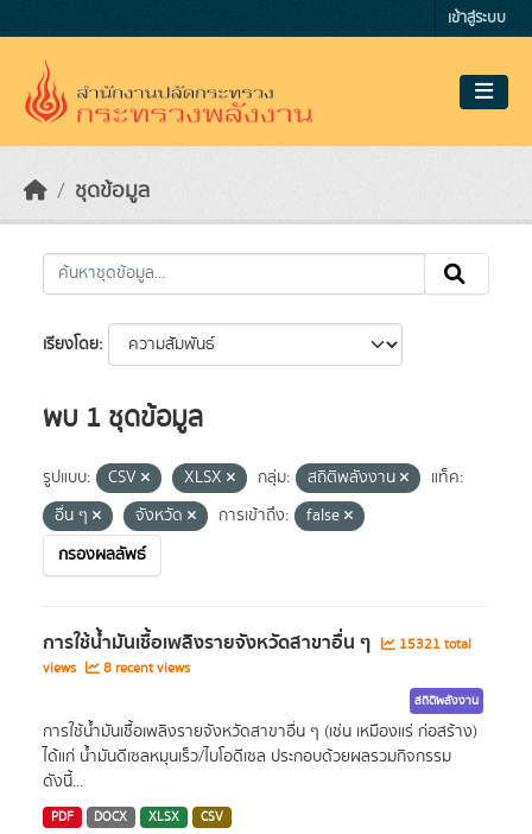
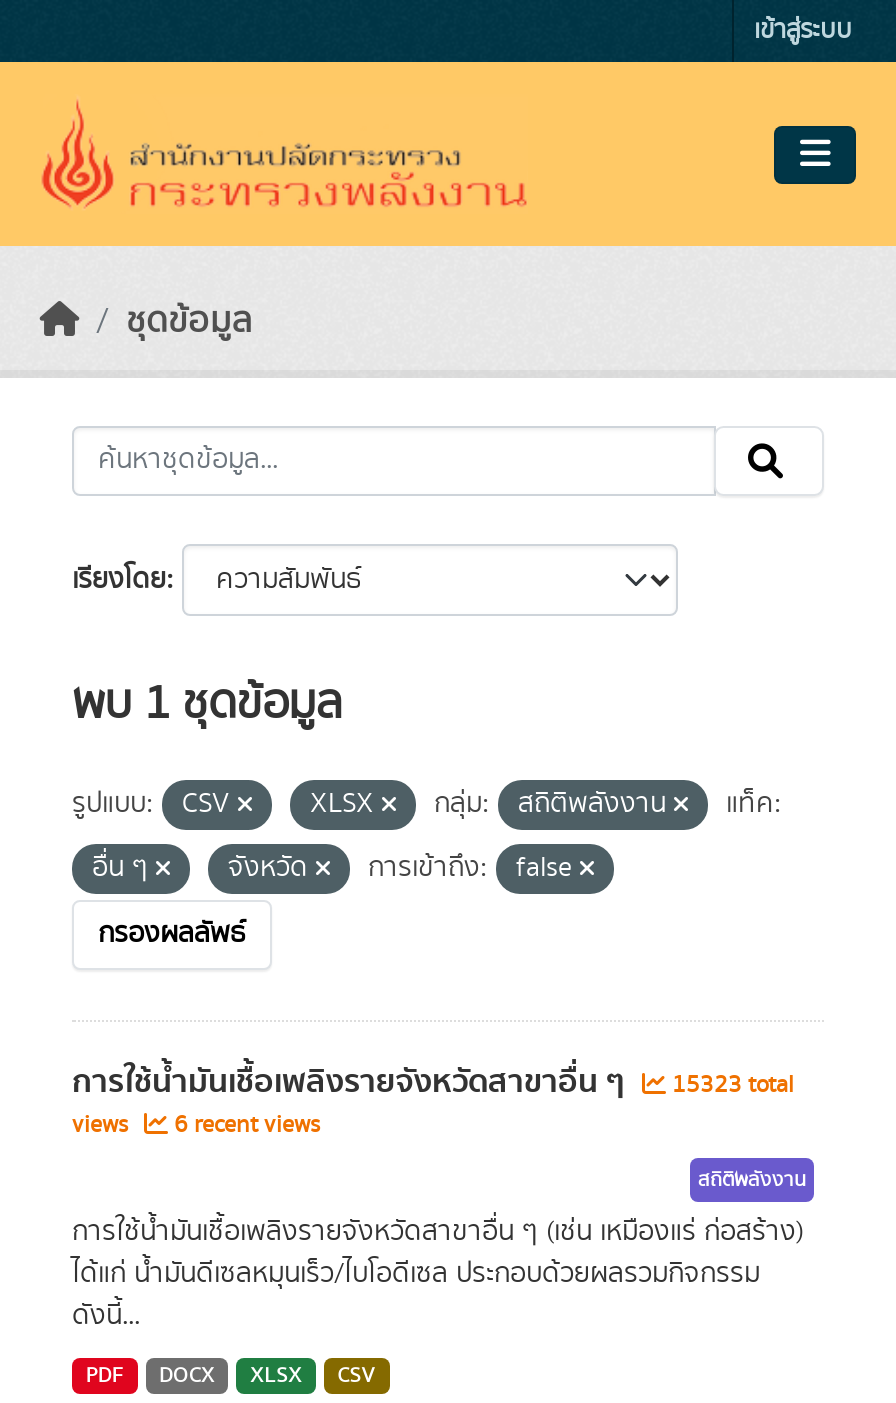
[43,627,471,658] การใช้น้ำมันเชื้อเพลิงรายจังหวัดสาขาอื่น ๆ 15321 total -> [72,1056,794,1108] การใช้น้ำมันเชื้อเพลิงรายจังหวัดสาขาอื่น ๆ 15323 total
[43,658,190,678] views 8 recent views -> [72,1108,320,1142] views 6 recent views

